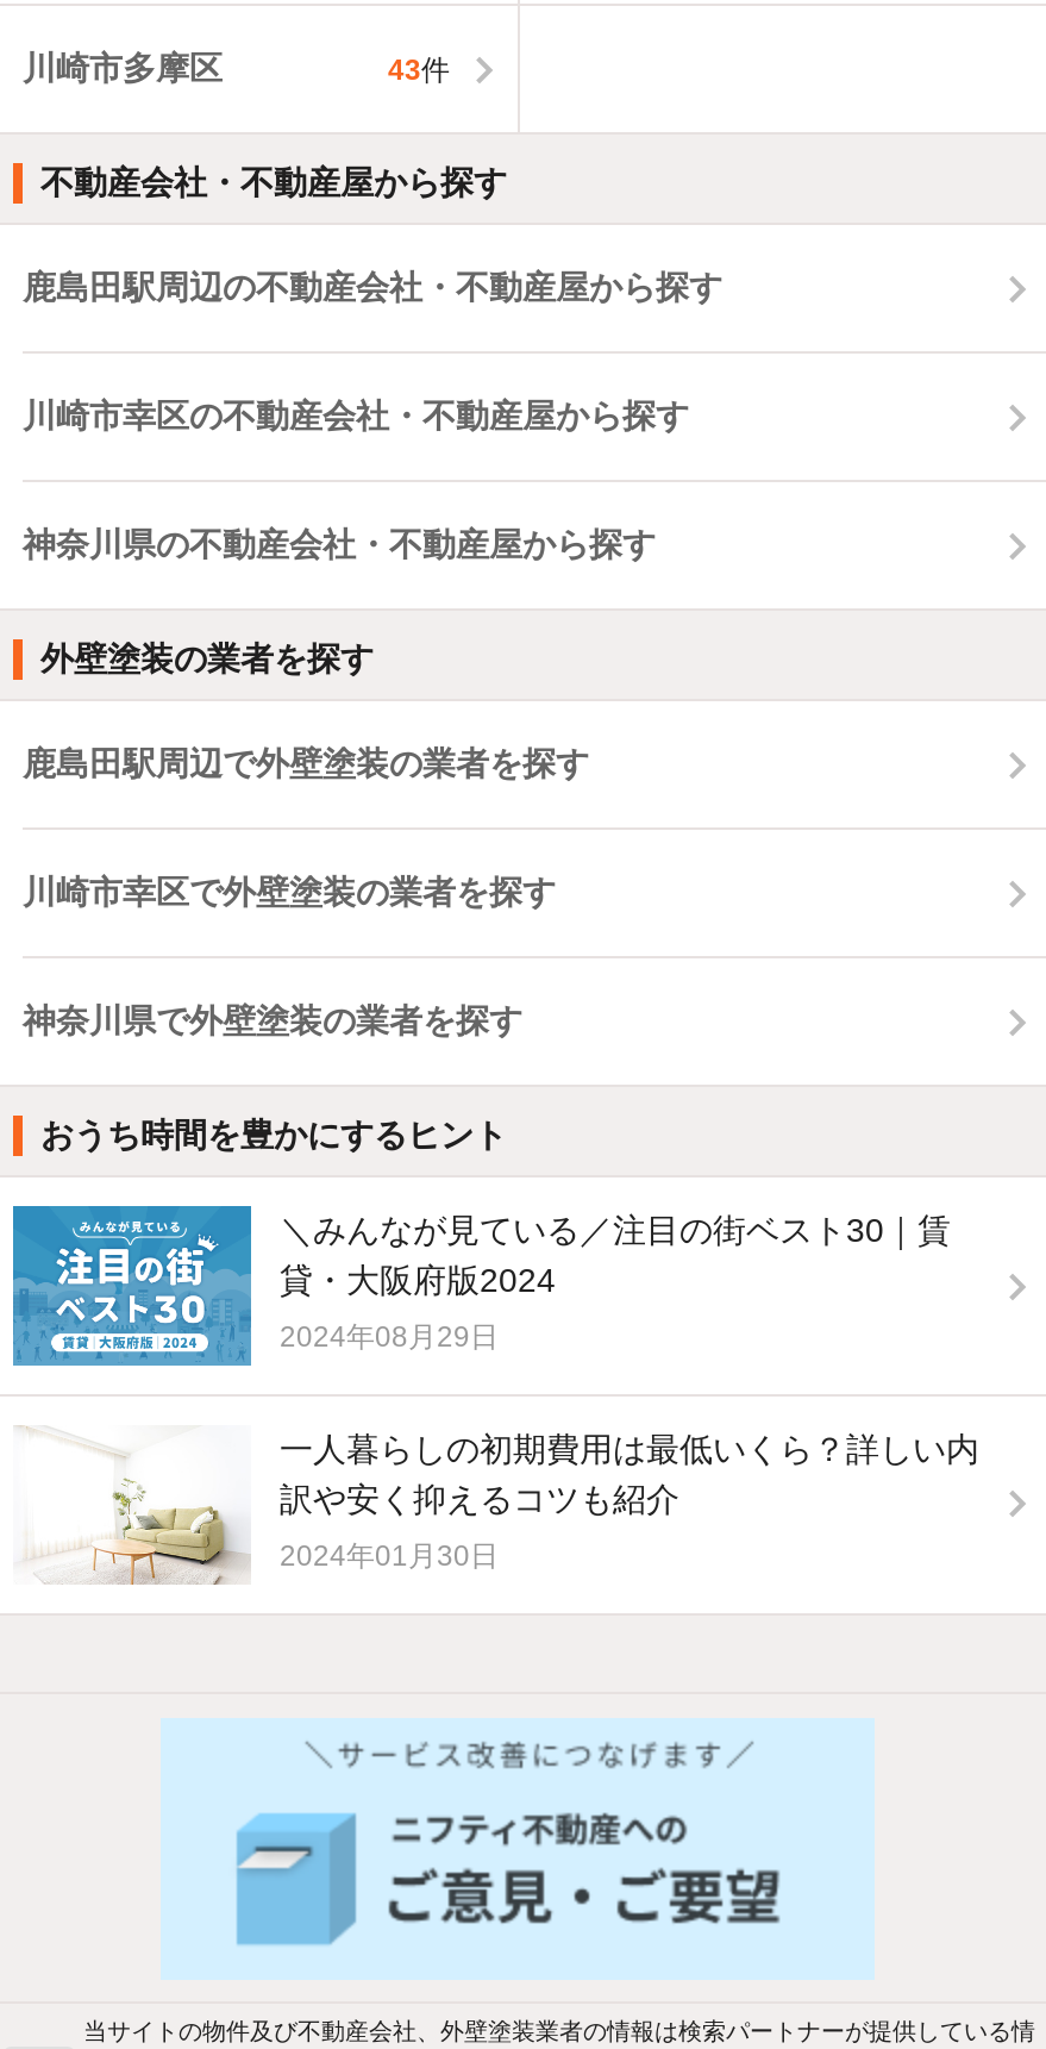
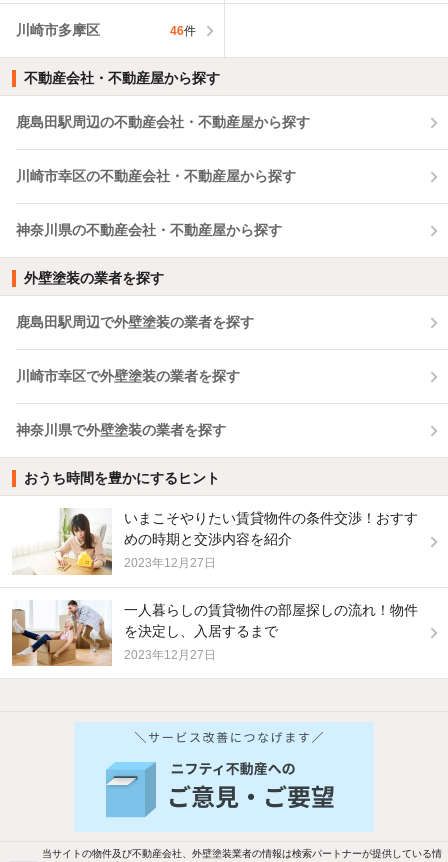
[388,53,450,86] 43件 -> [169,24,195,38] 46件
[11,1204,951,1368] [image] | ＼みんなが見ている／注目の街ベスト30｜賃 | 貸・大阪府版2024 -> [12,507,418,576] [image] | いまこそやりたい賃貸物件の条件交渉！おすす | めの時期と交渉内容を紹介
[280,1321,499,1354] 2024年08月29日 -> [124,556,216,570] 2023年12月27日
[13,1425,979,1585] [image] | 一人暮らしの初期費用は最低いくら？詳しい内 | 訳や安く抑えるコツも紹介 -> [11,599,418,667] [image] | 一人暮らしの賃貸物件の部屋探しの流れ！物件 | を決定し、入居するまで
[280,1539,499,1573] 2024年01月30日 -> [124,648,216,662] 2023年12月27日

